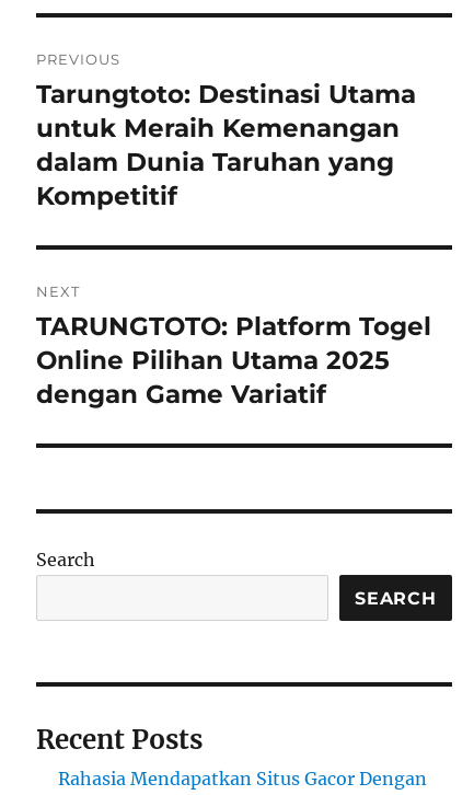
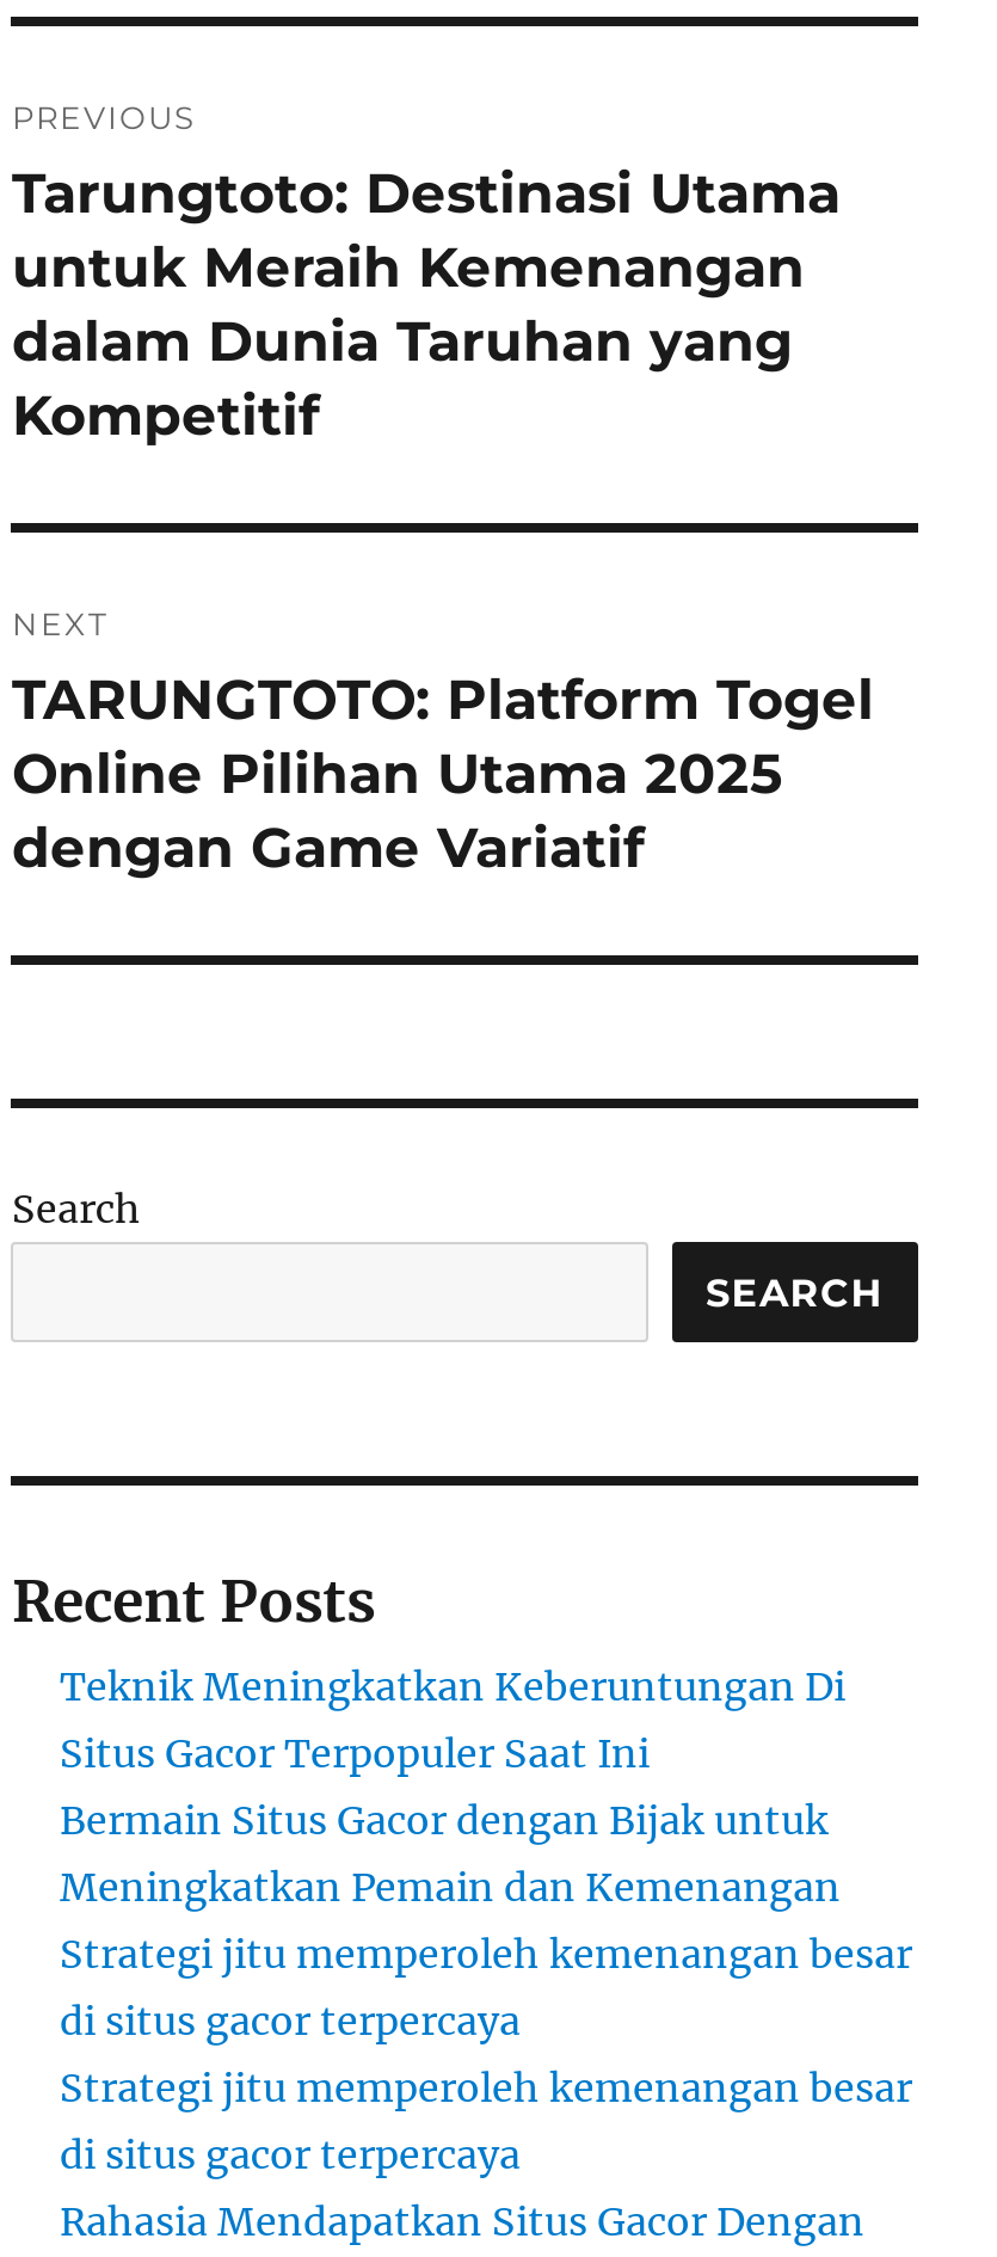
none -> [60,1663,912,2178] Teknik Meningkatkan Keberuntungan Di | Situs Gacor Terpopuler Saat Ini | Bermain Situs Gacor dengan Bijak untuk | Meningkatkan Pemain dan Kemenangan | Strategi jitu memperoleh kemenangan besar | di situs gacor terpercaya | Strategi jitu memperoleh kemenangan besar | di situs gacor terpercaya

